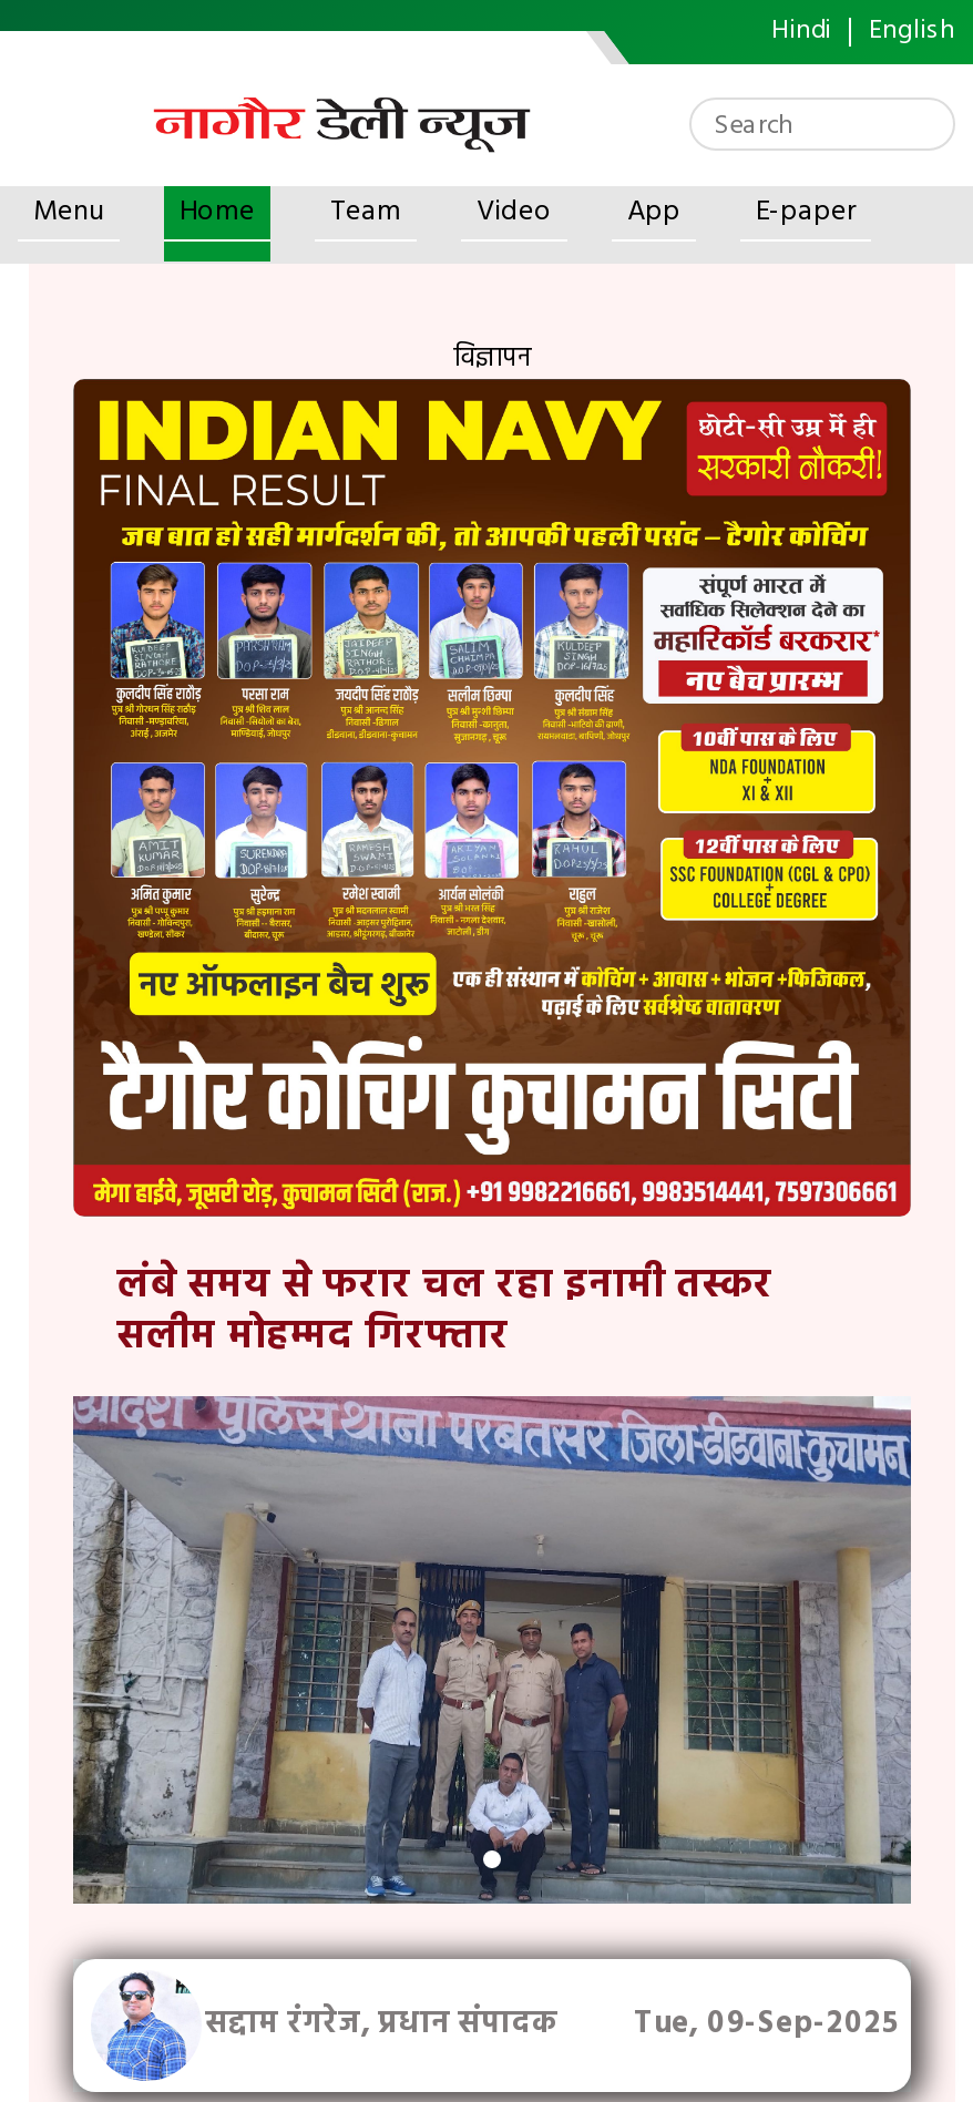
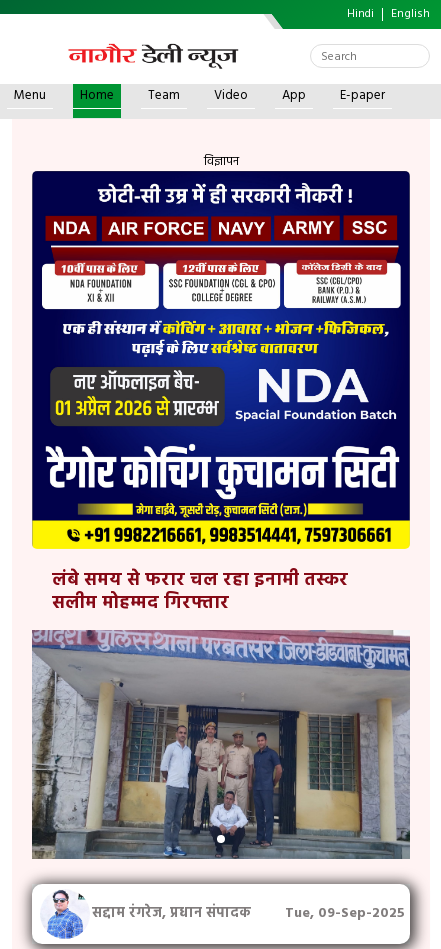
[71,379,913,1219] [image] -> [31,171,411,550] [image]

